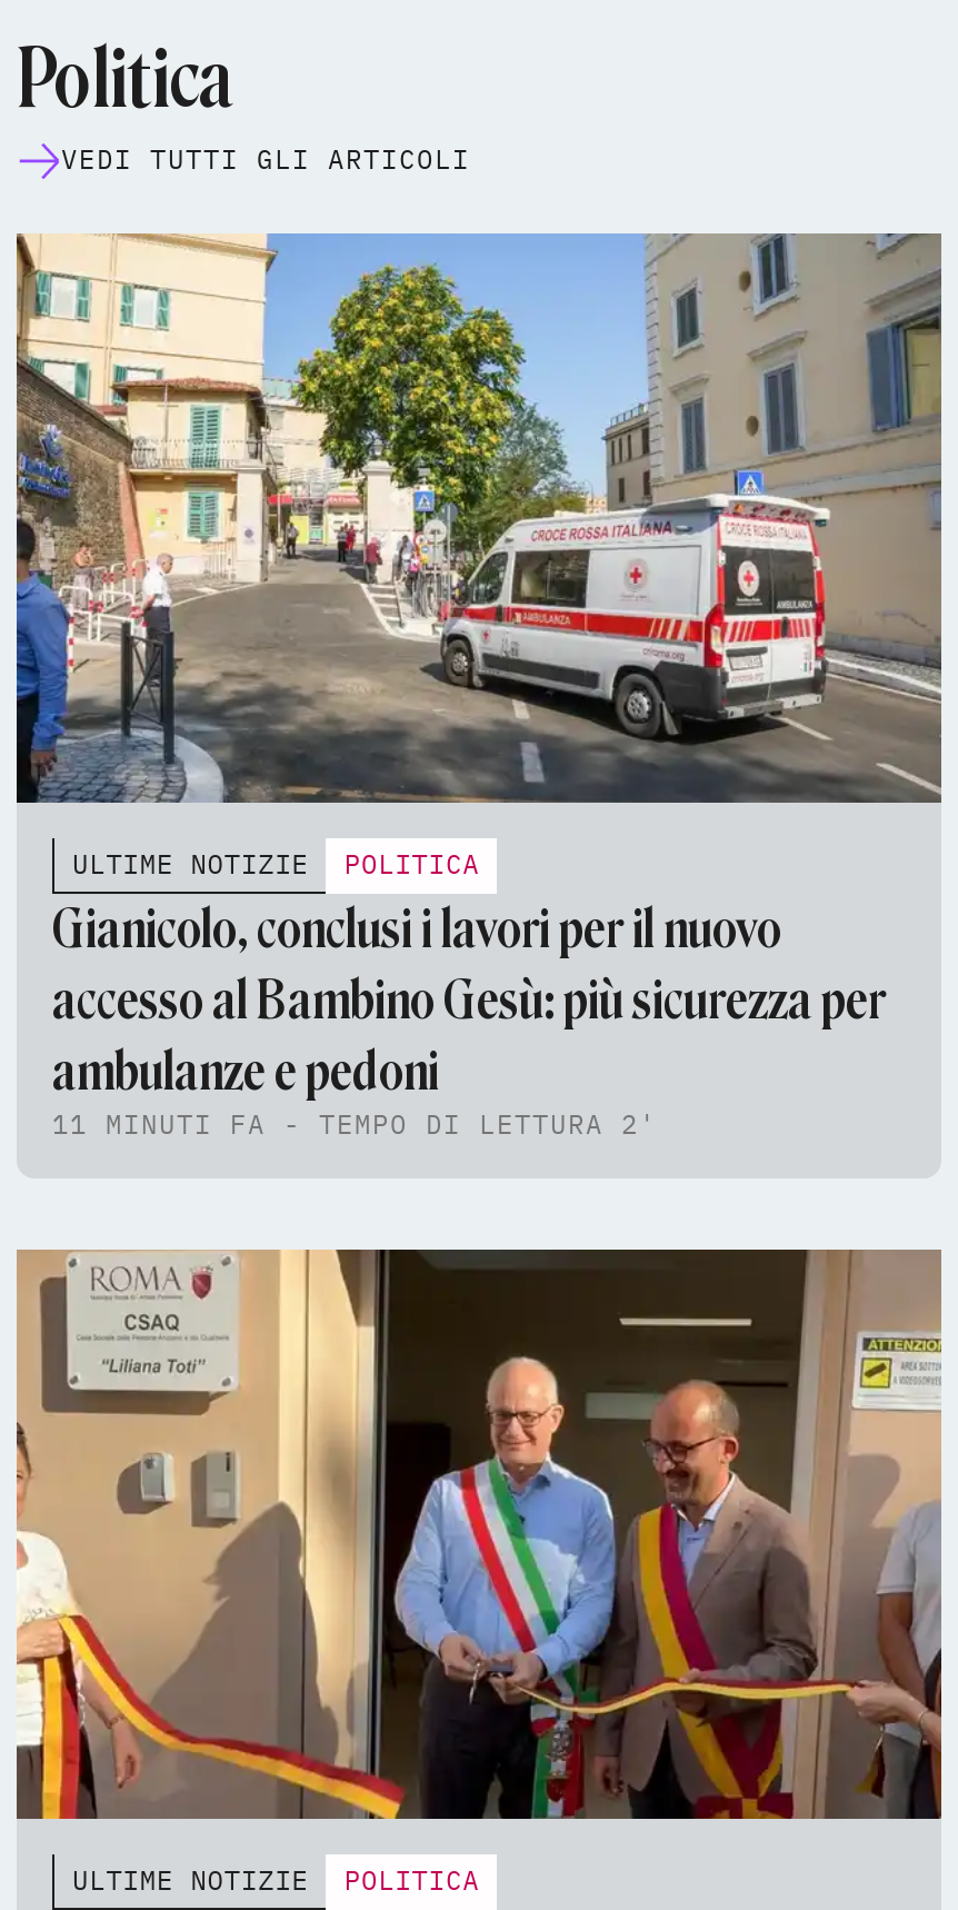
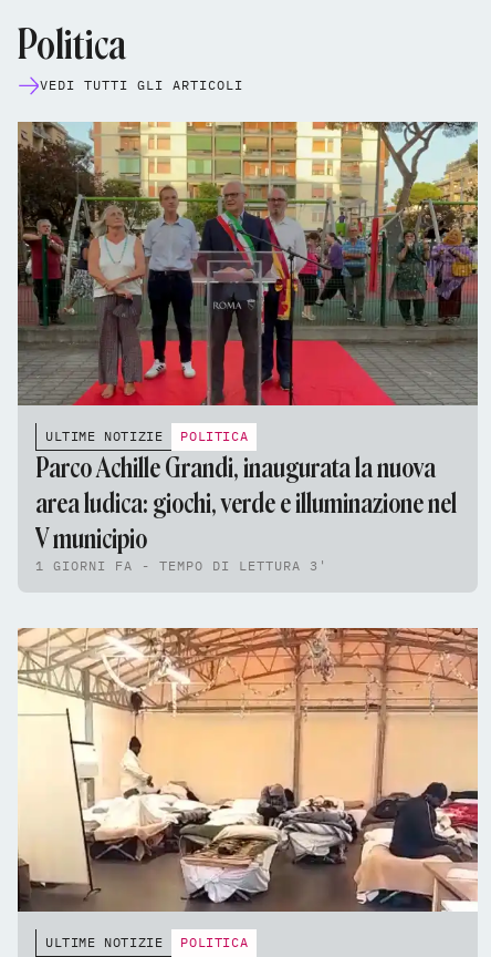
[14,231,941,805] [image] -> [17,121,478,407] [image]
[52,897,886,1141] Gianicolo, conclusi i lavori per il nuovo | accesso al Bambino Gesù: più sicurezza per | ambulanze e pedoni | 11 MINUTI FA - TEMPO DI LETTURA 2' -> [35,452,457,574] Parco Achille Grandi, inaugurata la nuova | area ludica: giochi, verde e illuminazione nel | V municipio | 1 GIORNI FA - TEMPO DI LETTURA 3'
[14,1247,944,1821] [image] -> [17,627,479,913] [image]

